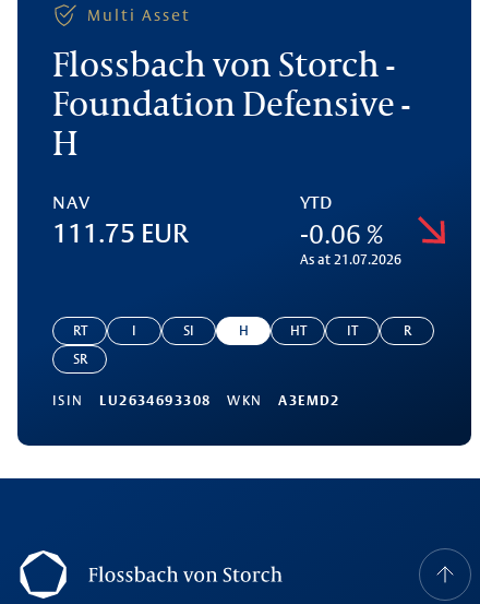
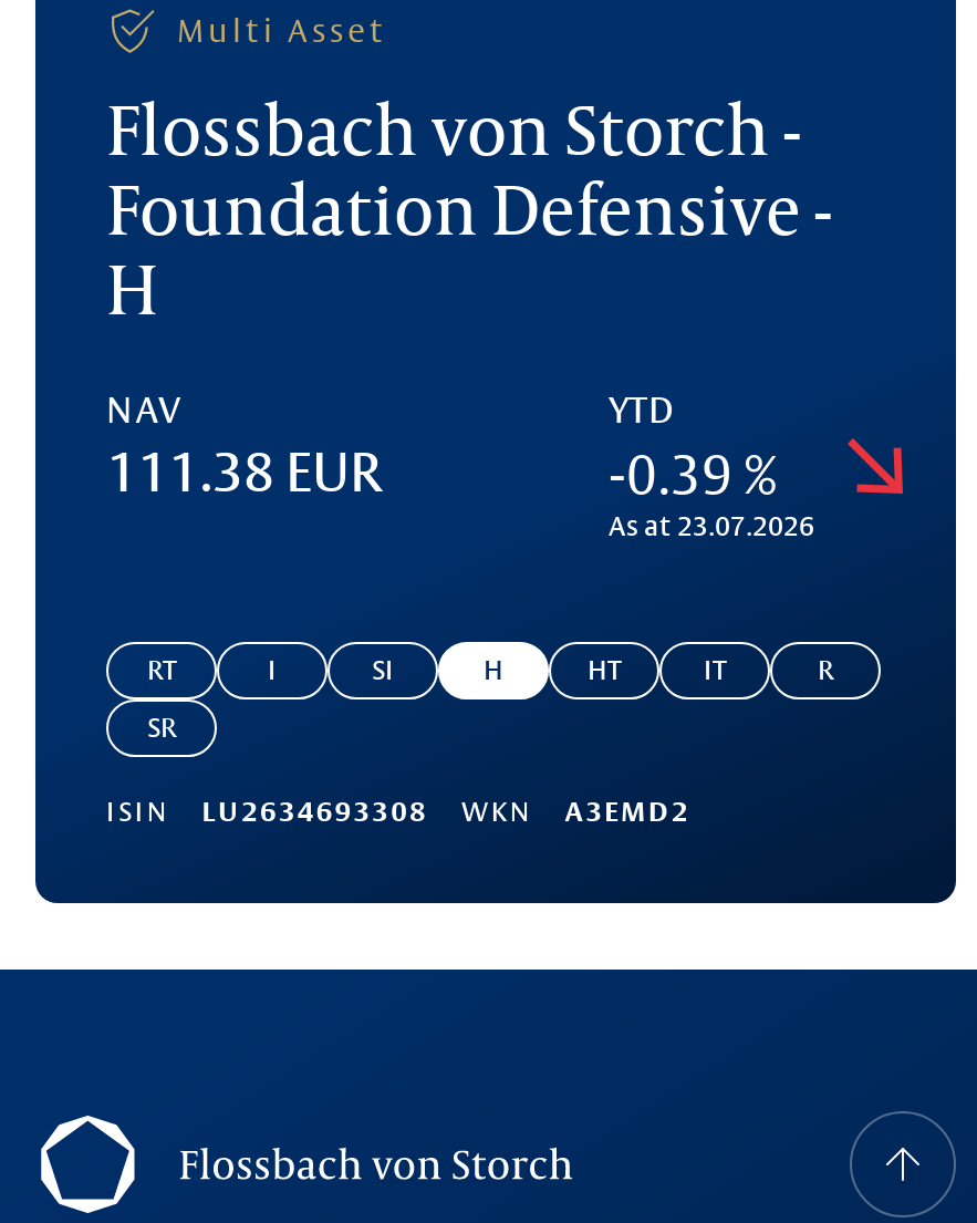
[52,218,189,248] 111.75 EUR -> [106,443,383,502] 111.38 EUR
[300,217,382,249] -0.06 % -> [609,441,775,505] -0.39 %
[300,252,401,268] As at 21.07.2026 -> [609,511,814,542] As at 23.07.2026

